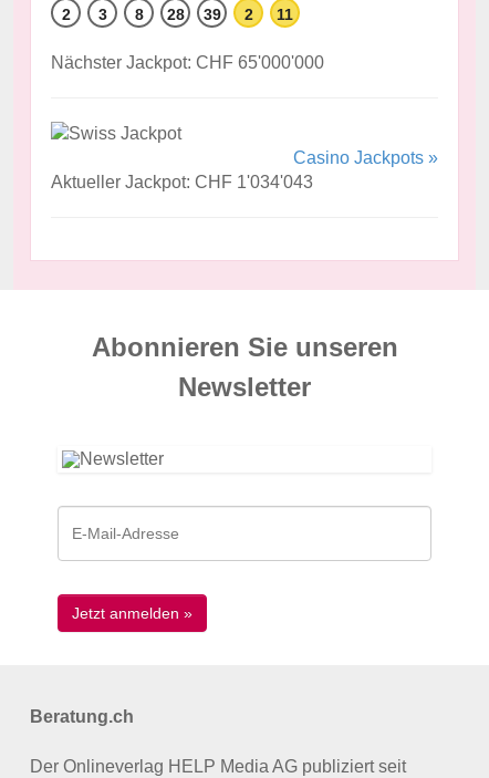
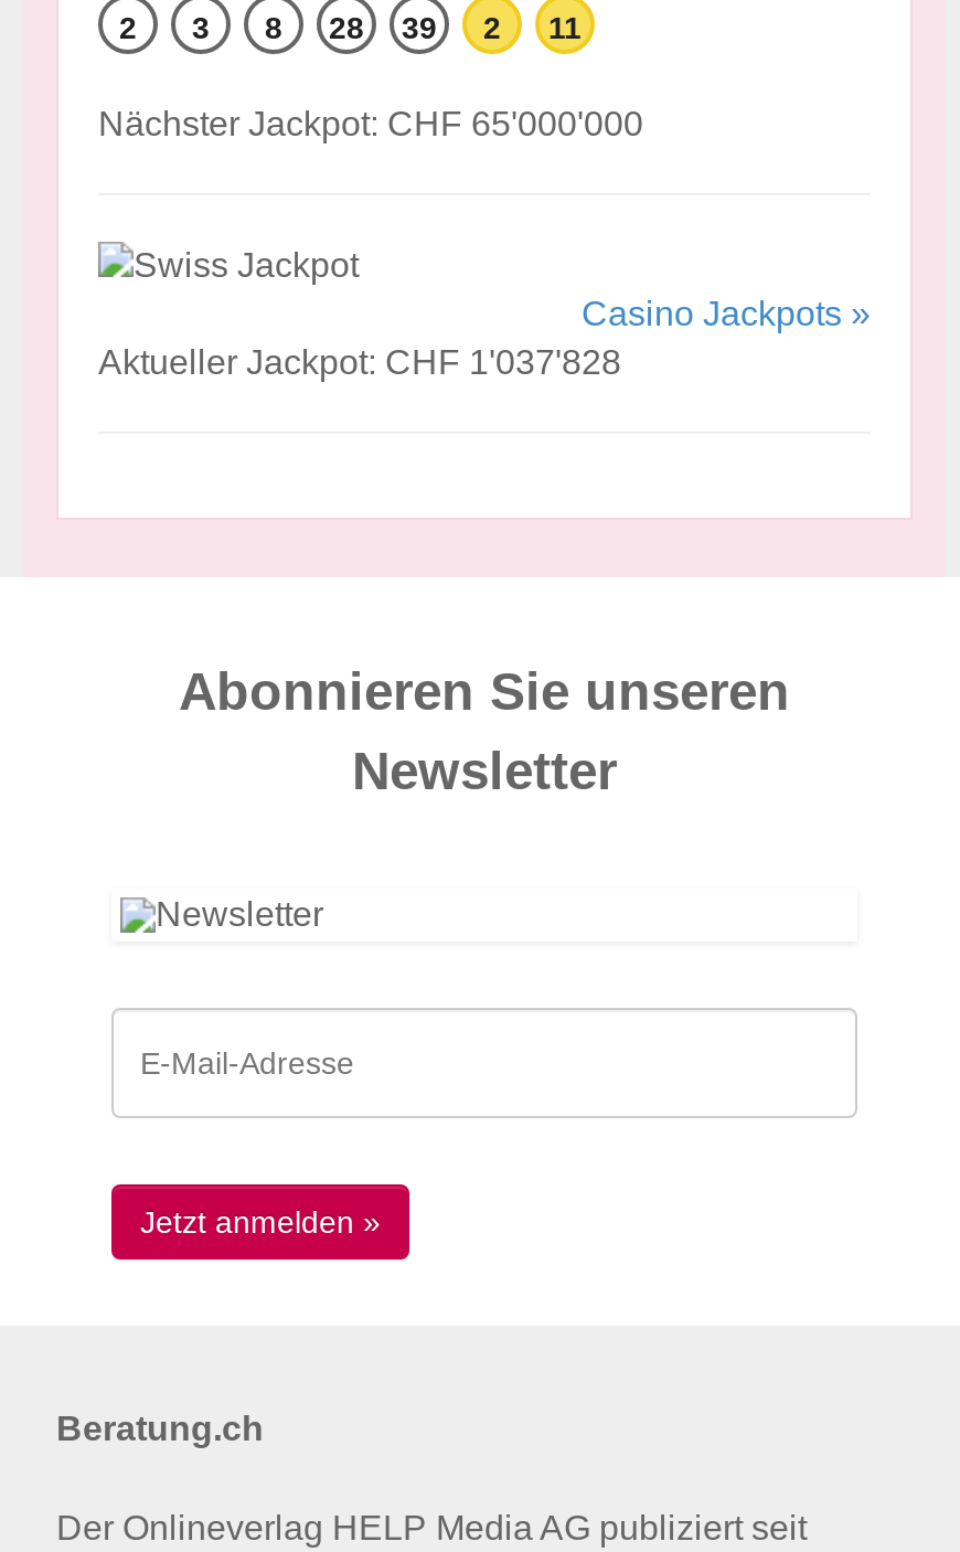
[51,172,313,191] Aktueller Jackpot: CHF 1'034'043 -> [98,344,621,381] Aktueller Jackpot: CHF 1'037'828

